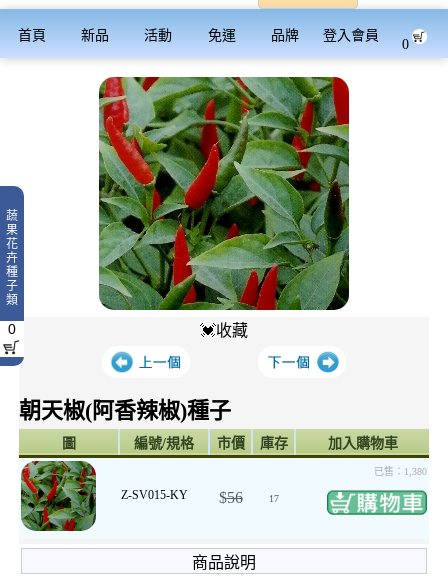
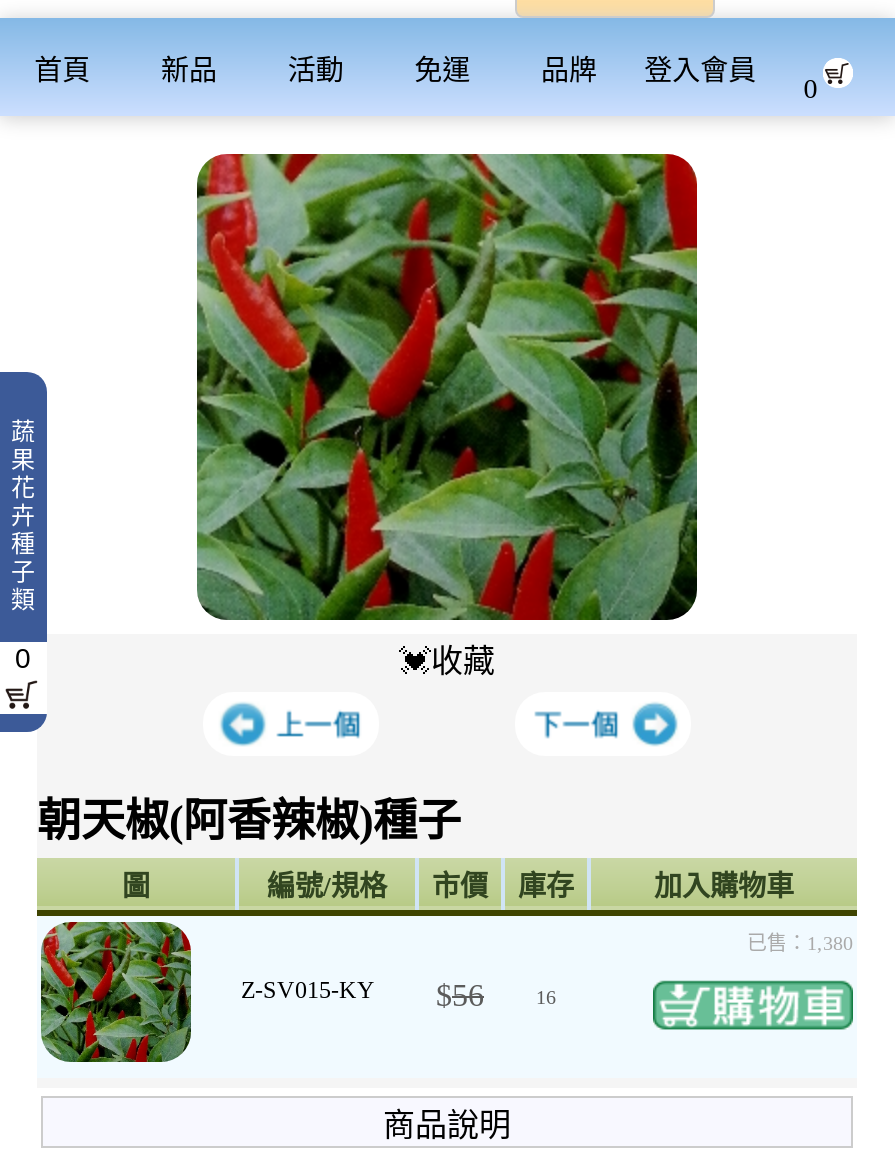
[268,493,278,504] 17 -> [536,986,556,1008] 16

